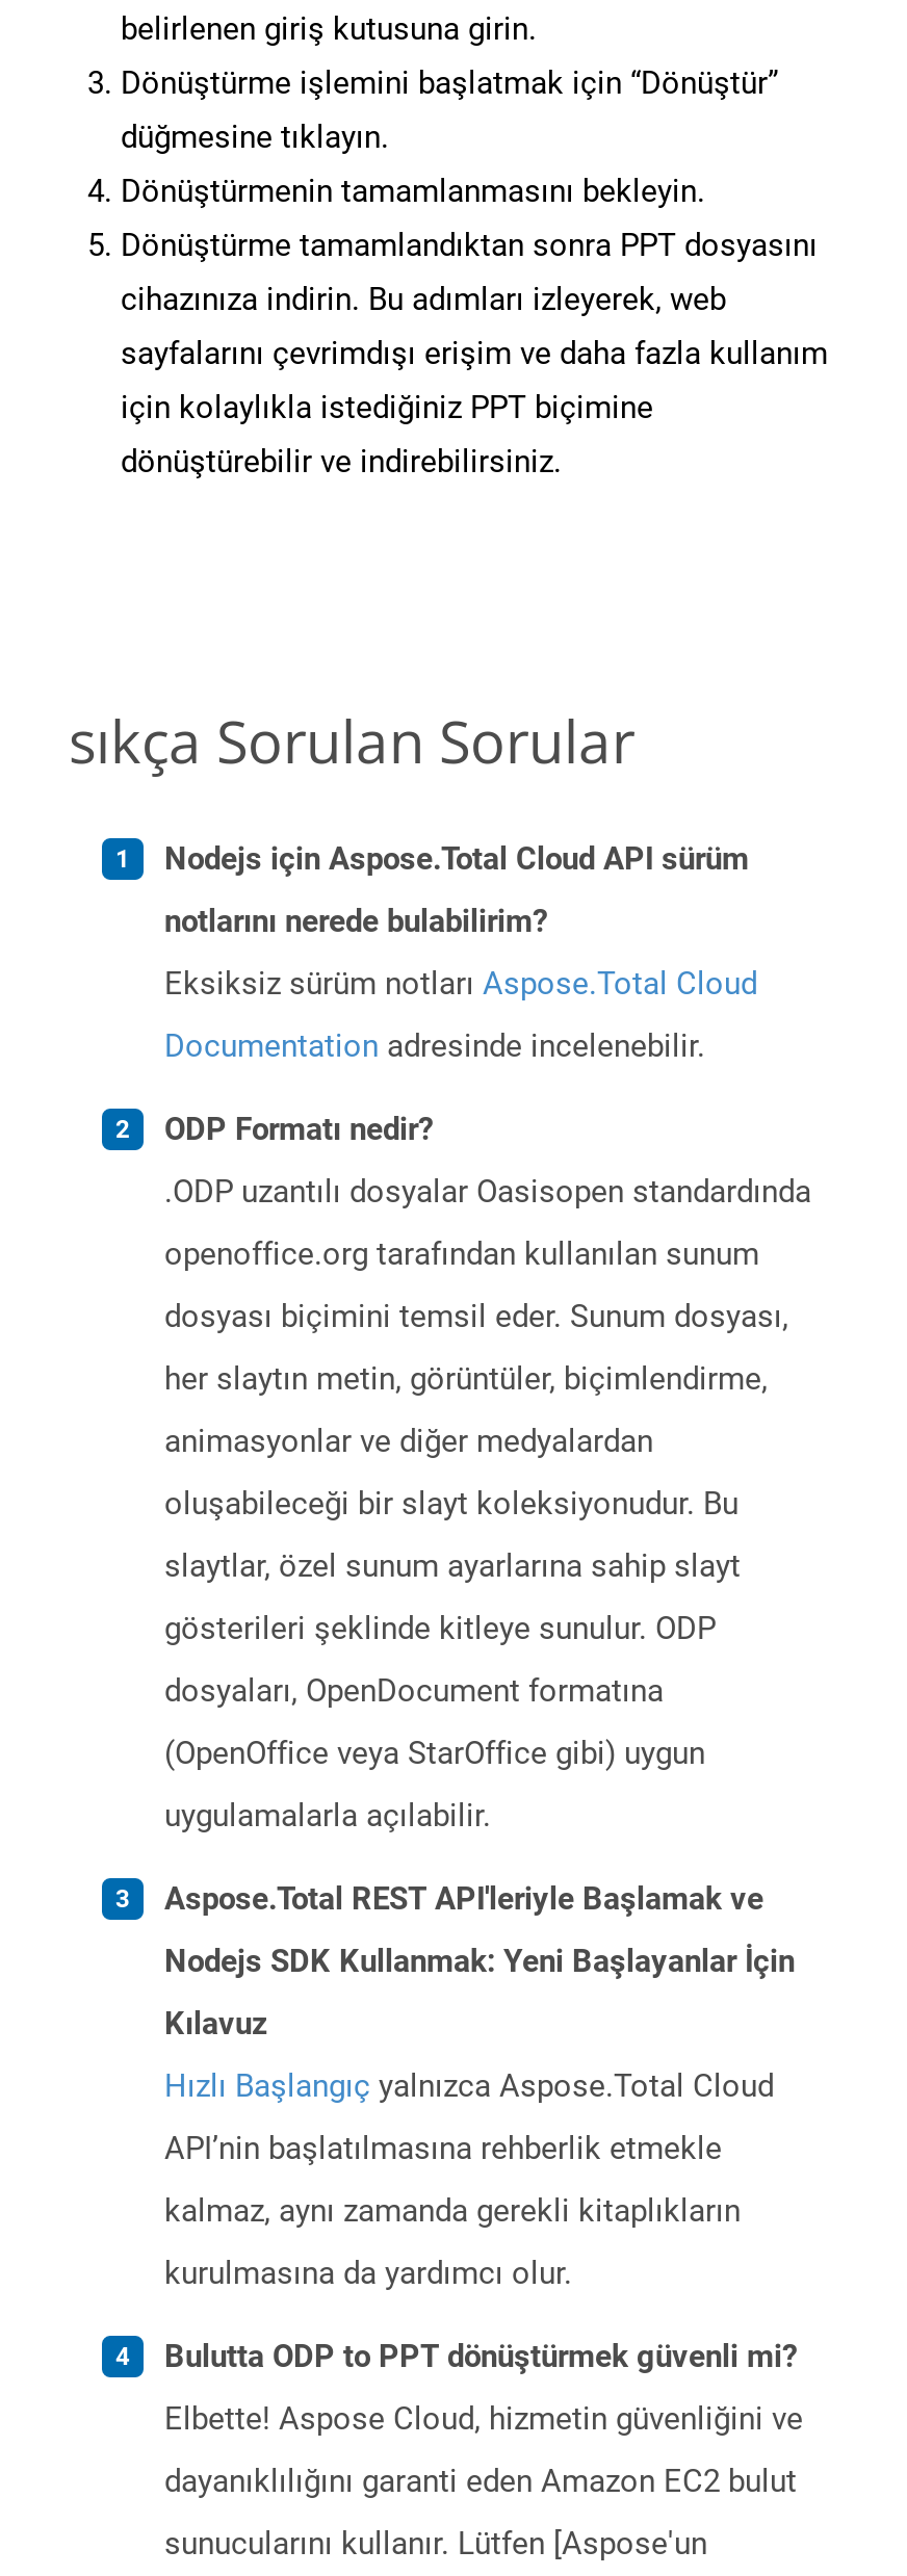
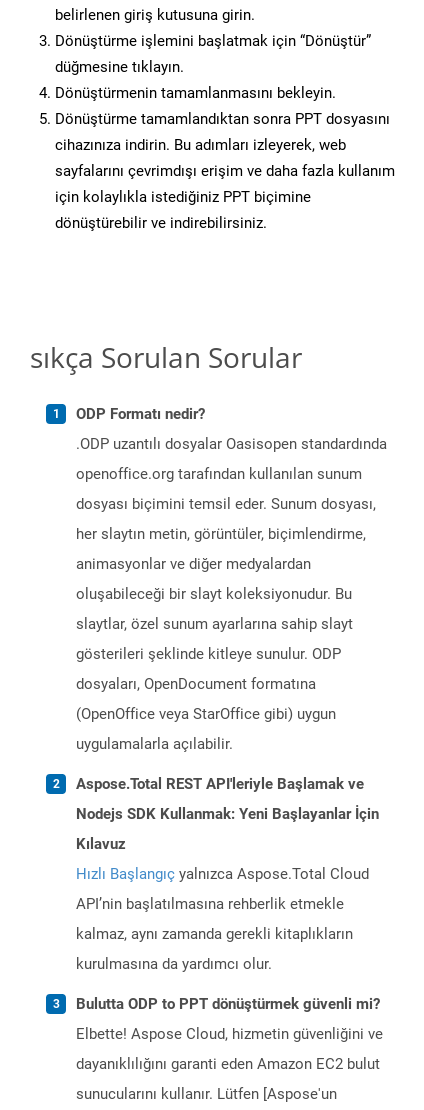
[164,841,757,1065] Nodejs için Aspose.Total Cloud API sürüm | notlarını nerede bulabilirim? | Eksiksiz sürüm notları Aspose.Total Cloud | Documentation adresinde incelenebilir. -> none

